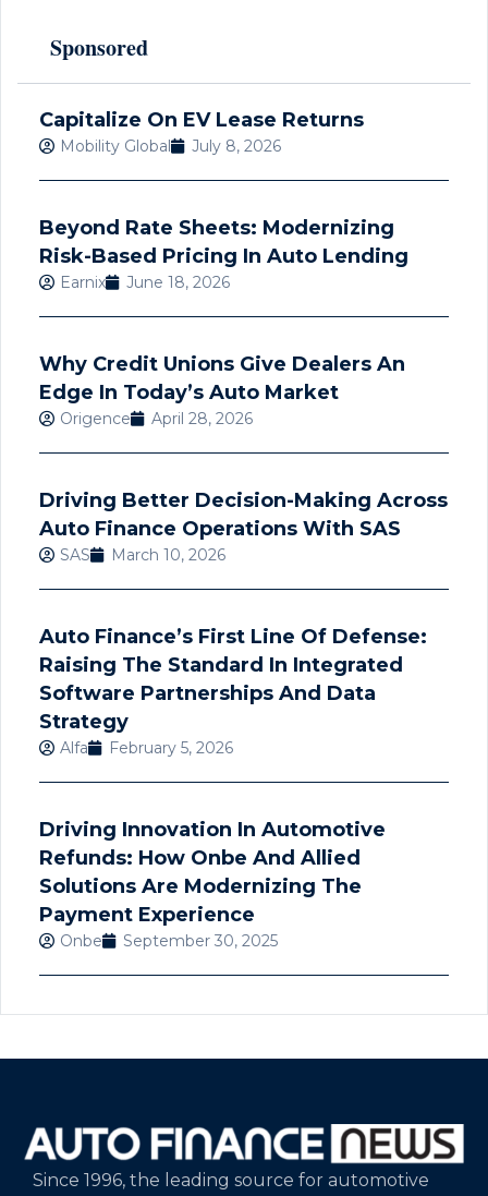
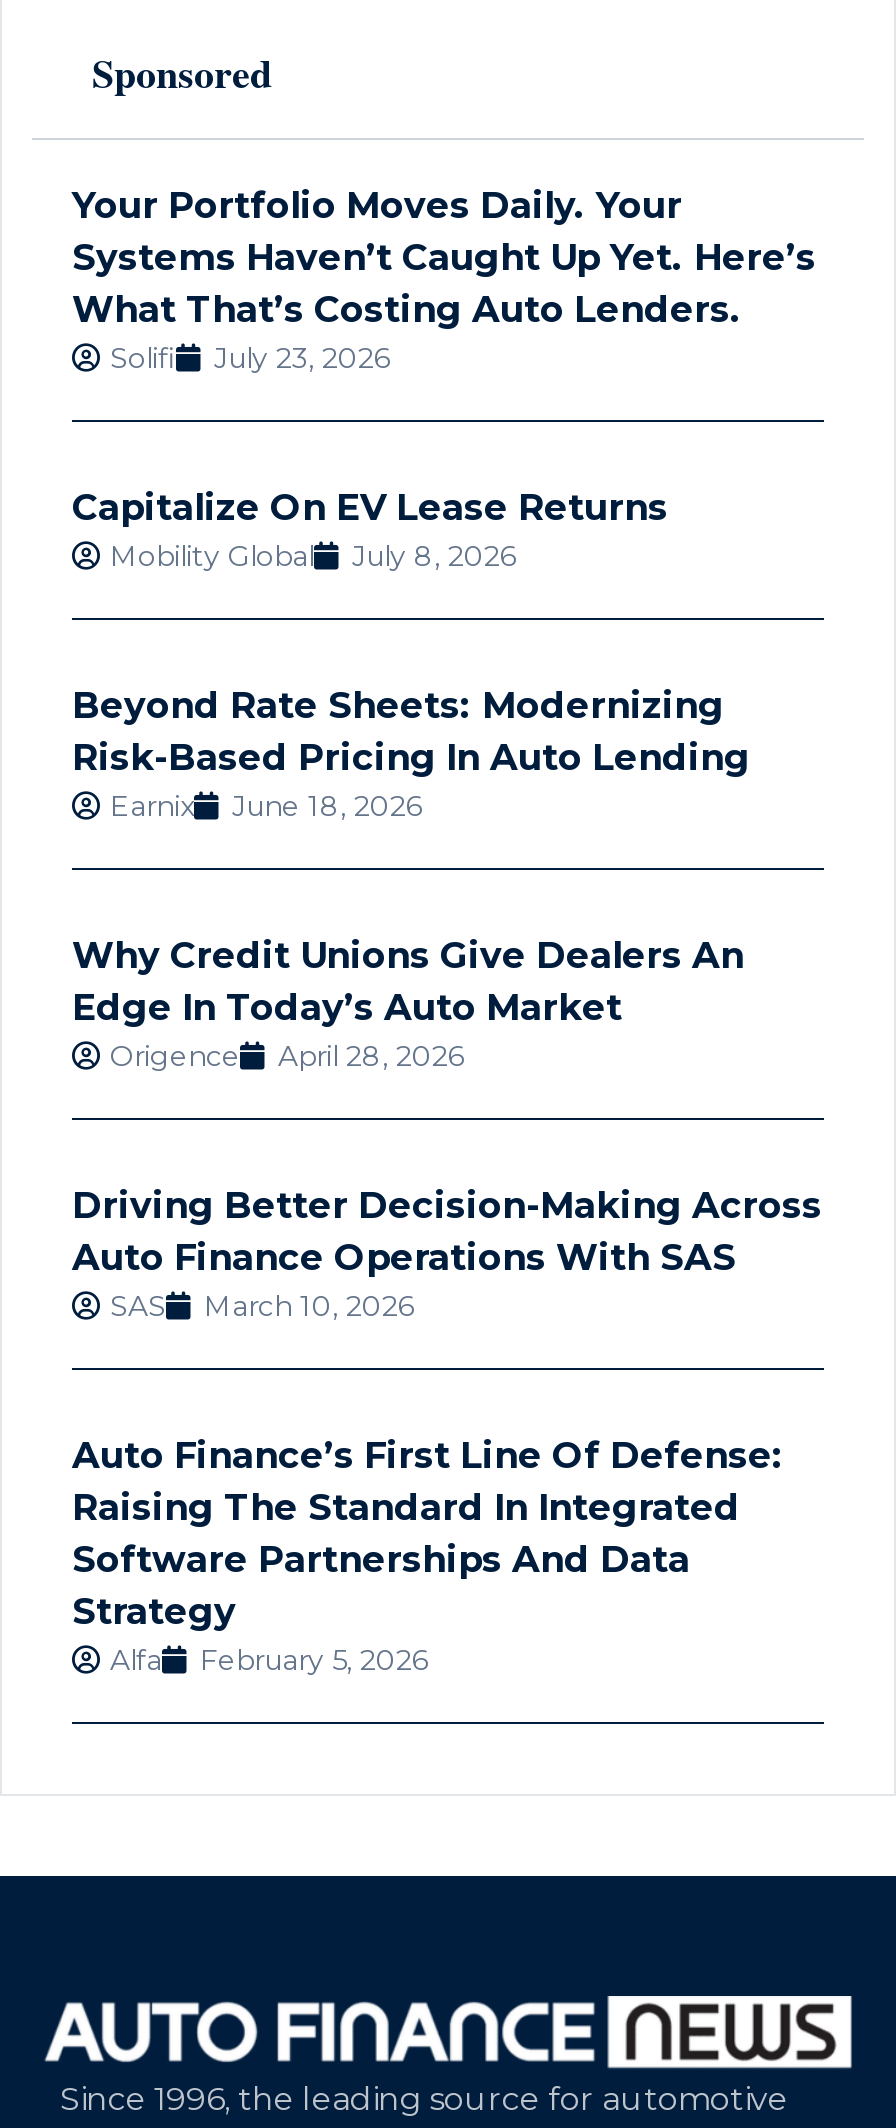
none -> [72,184,816,376] Your Portfolio Moves Daily. Your | Systems Haven’t Caught Up Yet. Here’s | What That’s Costing Auto Lenders. | Solifi | July 23, 2026
moved [39,108,448,758] -> [72,486,822,1678]: Capitalize On EV Lease Returns | Mobility Global | July 8, 2026 | ... | Alfa | February 5, 2026
[39,818,386,951] Driving Innovation In Automotive | Refunds: How Onbe And Allied | Solutions Are Modernizing The | Payment Experience | Onbe | September 30, 2025 -> none

